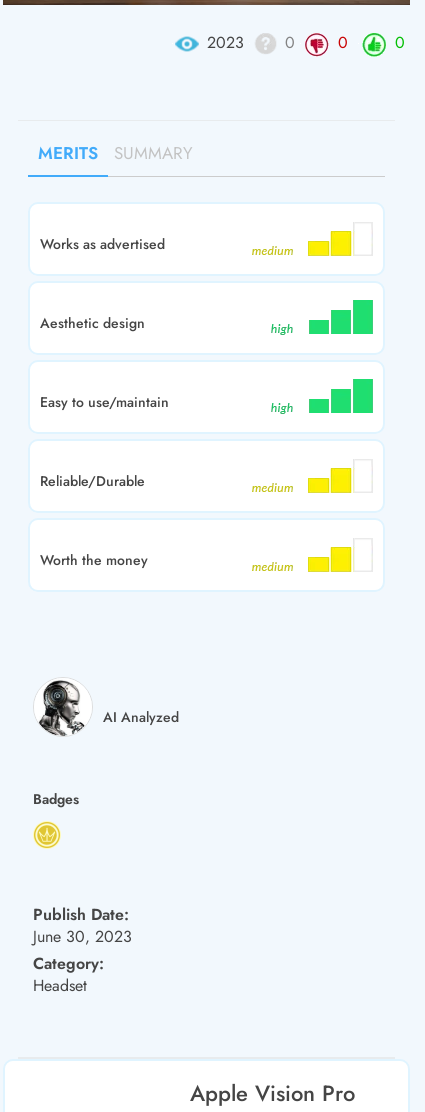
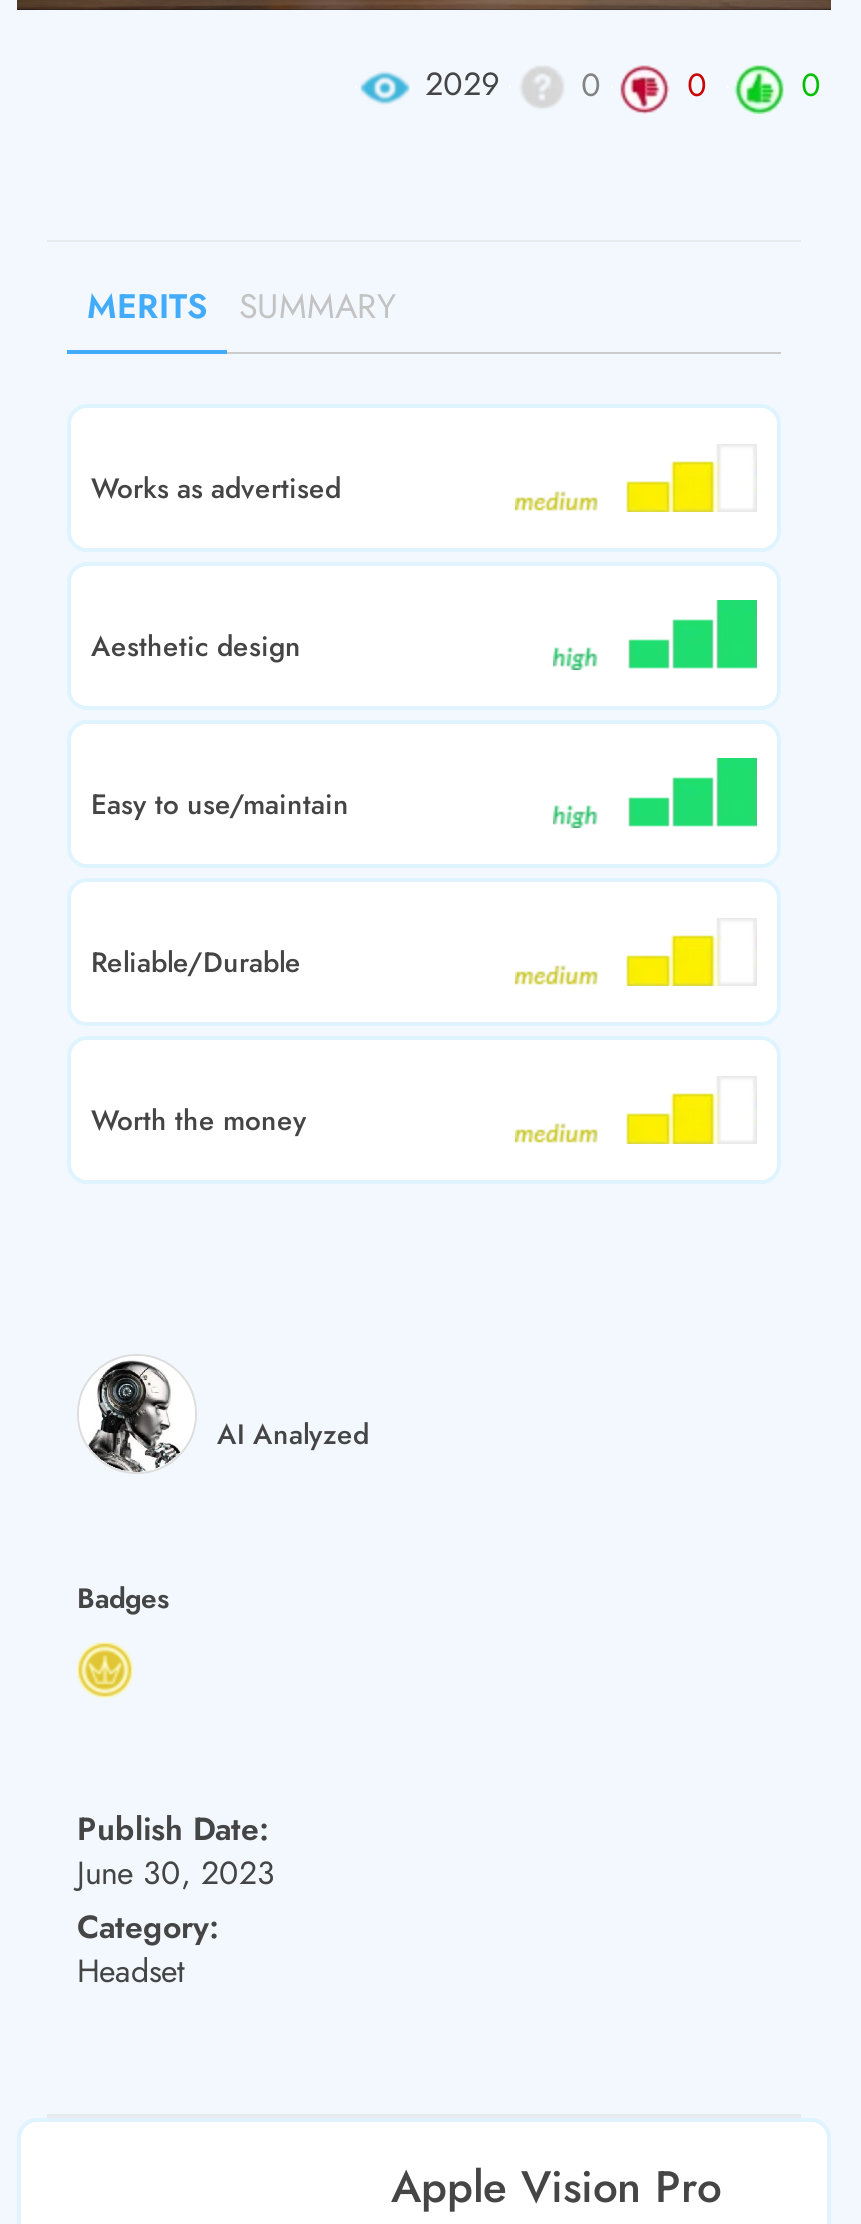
[202,31,405,54] 2023 0 0 0 -> [415,61,821,107] 2029 0 0 0

